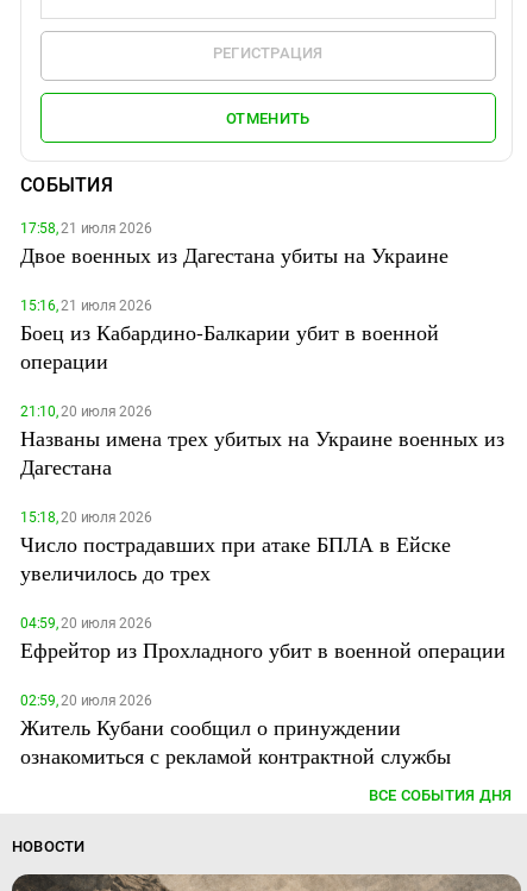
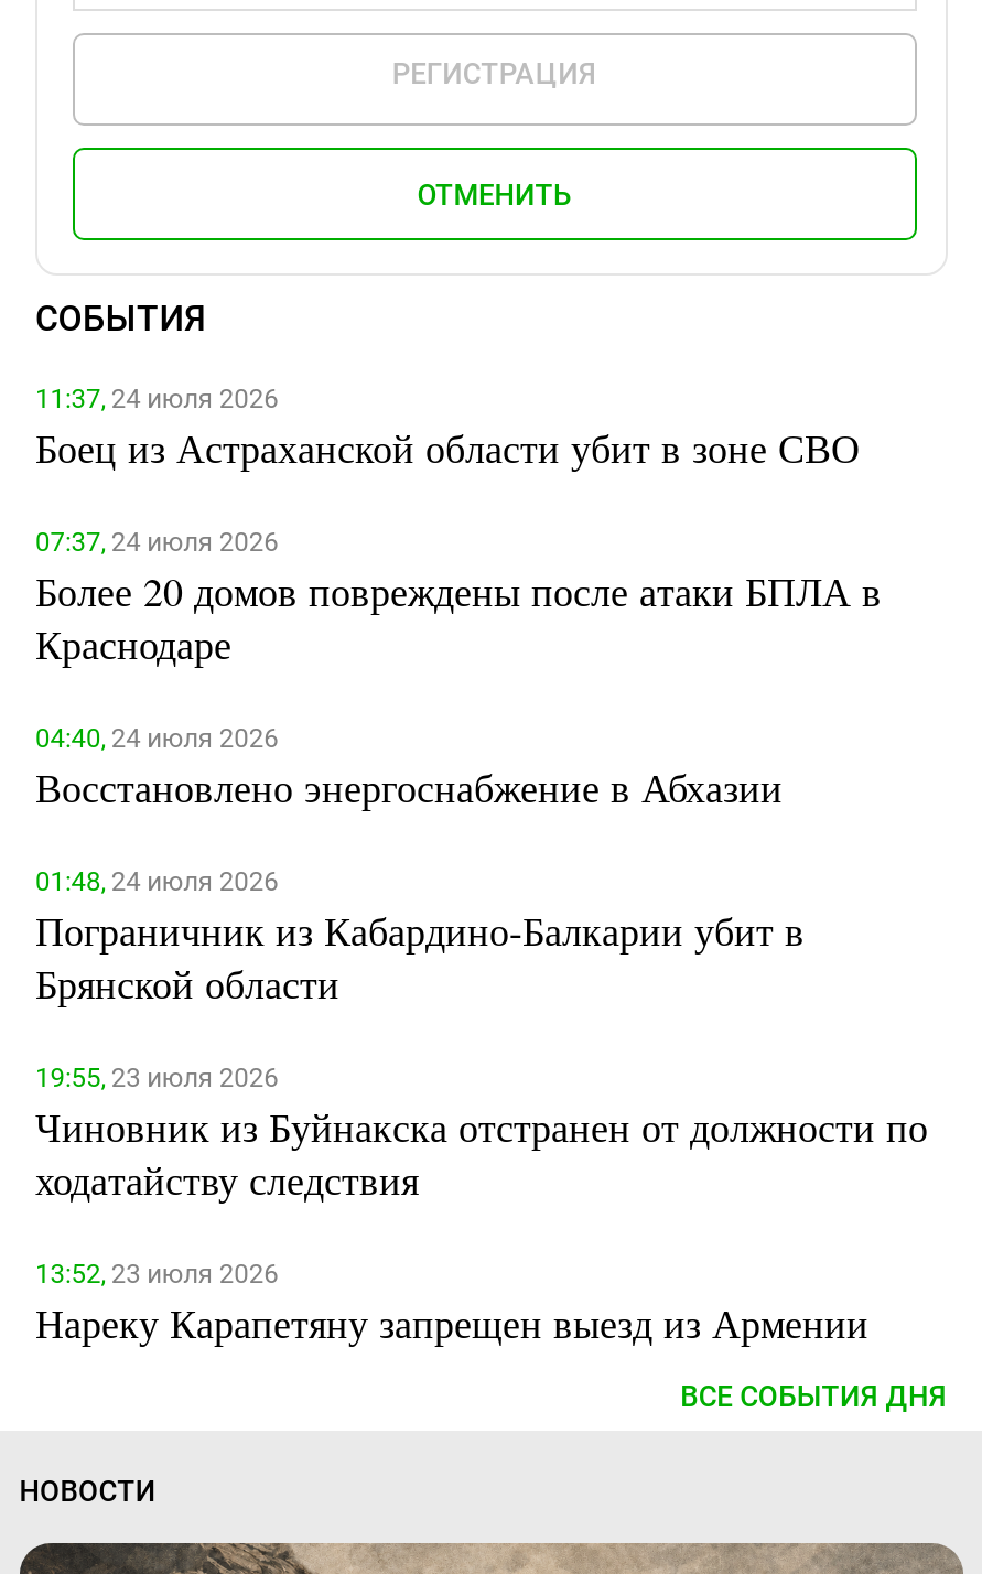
[20,221,448,269] 17:58, 21 июля 2026 | Двое военных из Дагестана убиты на Украине -> [35,385,860,475] 11:37, 24 июля 2026 | Боец из Астраханской области убит в зоне СВО
[20,298,439,375] 15:16, 21 июля 2026 | Боец из Кабардино-Балкарии убит в военной | операции -> [35,528,882,671] 07:37, 24 июля 2026 | Более 20 домов повреждены после атаки БПЛА в | Краснодаре
[20,404,504,481] 21:10, 20 июля 2026 | Названы имена трех убитых на Украине военных из | Дагестана -> [35,724,783,815] 04:40, 24 июля 2026 | Восстановлено энергоснабжение в Абхазии
[20,510,451,587] 15:18, 20 июля 2026 | Число пострадавших при атаке БПЛА в Ейске | увеличилось до трех -> [35,867,805,1011] 01:48, 24 июля 2026 | Пограничник из Кабардино-Балкарии убит в | Брянской области
[20,616,506,664] 04:59, 20 июля 2026 | Ефрейтор из Прохладного убит в военной операции -> [35,1064,928,1207] 19:55, 23 июля 2026 | Чиновник из Буйнакска отстранен от должности по | ходатайству следствия
[20,693,451,770] 02:59, 20 июля 2026 | Житель Кубани сообщил о принуждении | ознакомиться с рекламой контрактной службы -> [35,1260,868,1350] 13:52, 23 июля 2026 | Нареку Карапетяну запрещен выезд из Армении

